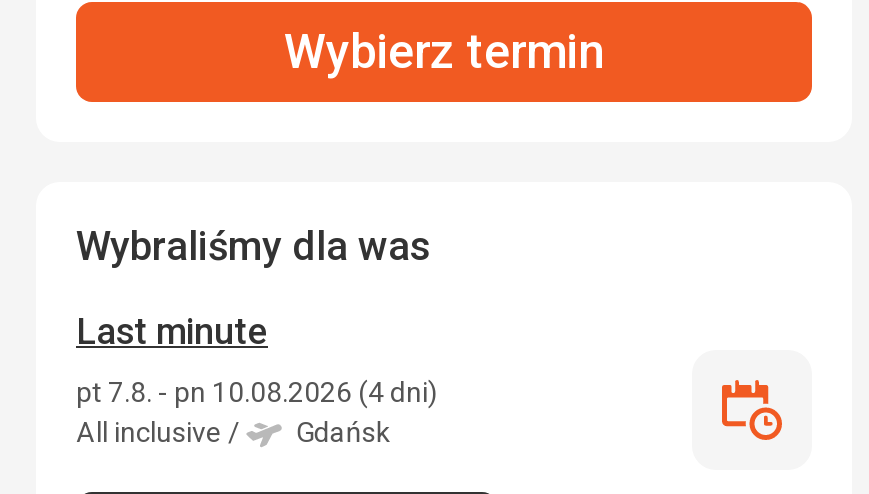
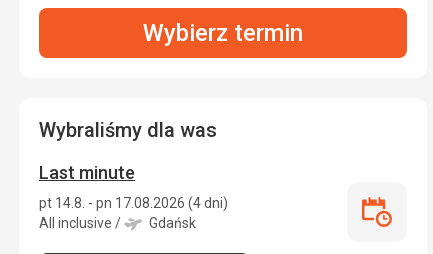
[76,376,438,408] pt 7.8. - pn 10.08.2026 (4 dni) -> [39,195,228,211] pt 14.8. - pn 17.08.2026 (4 dni)

